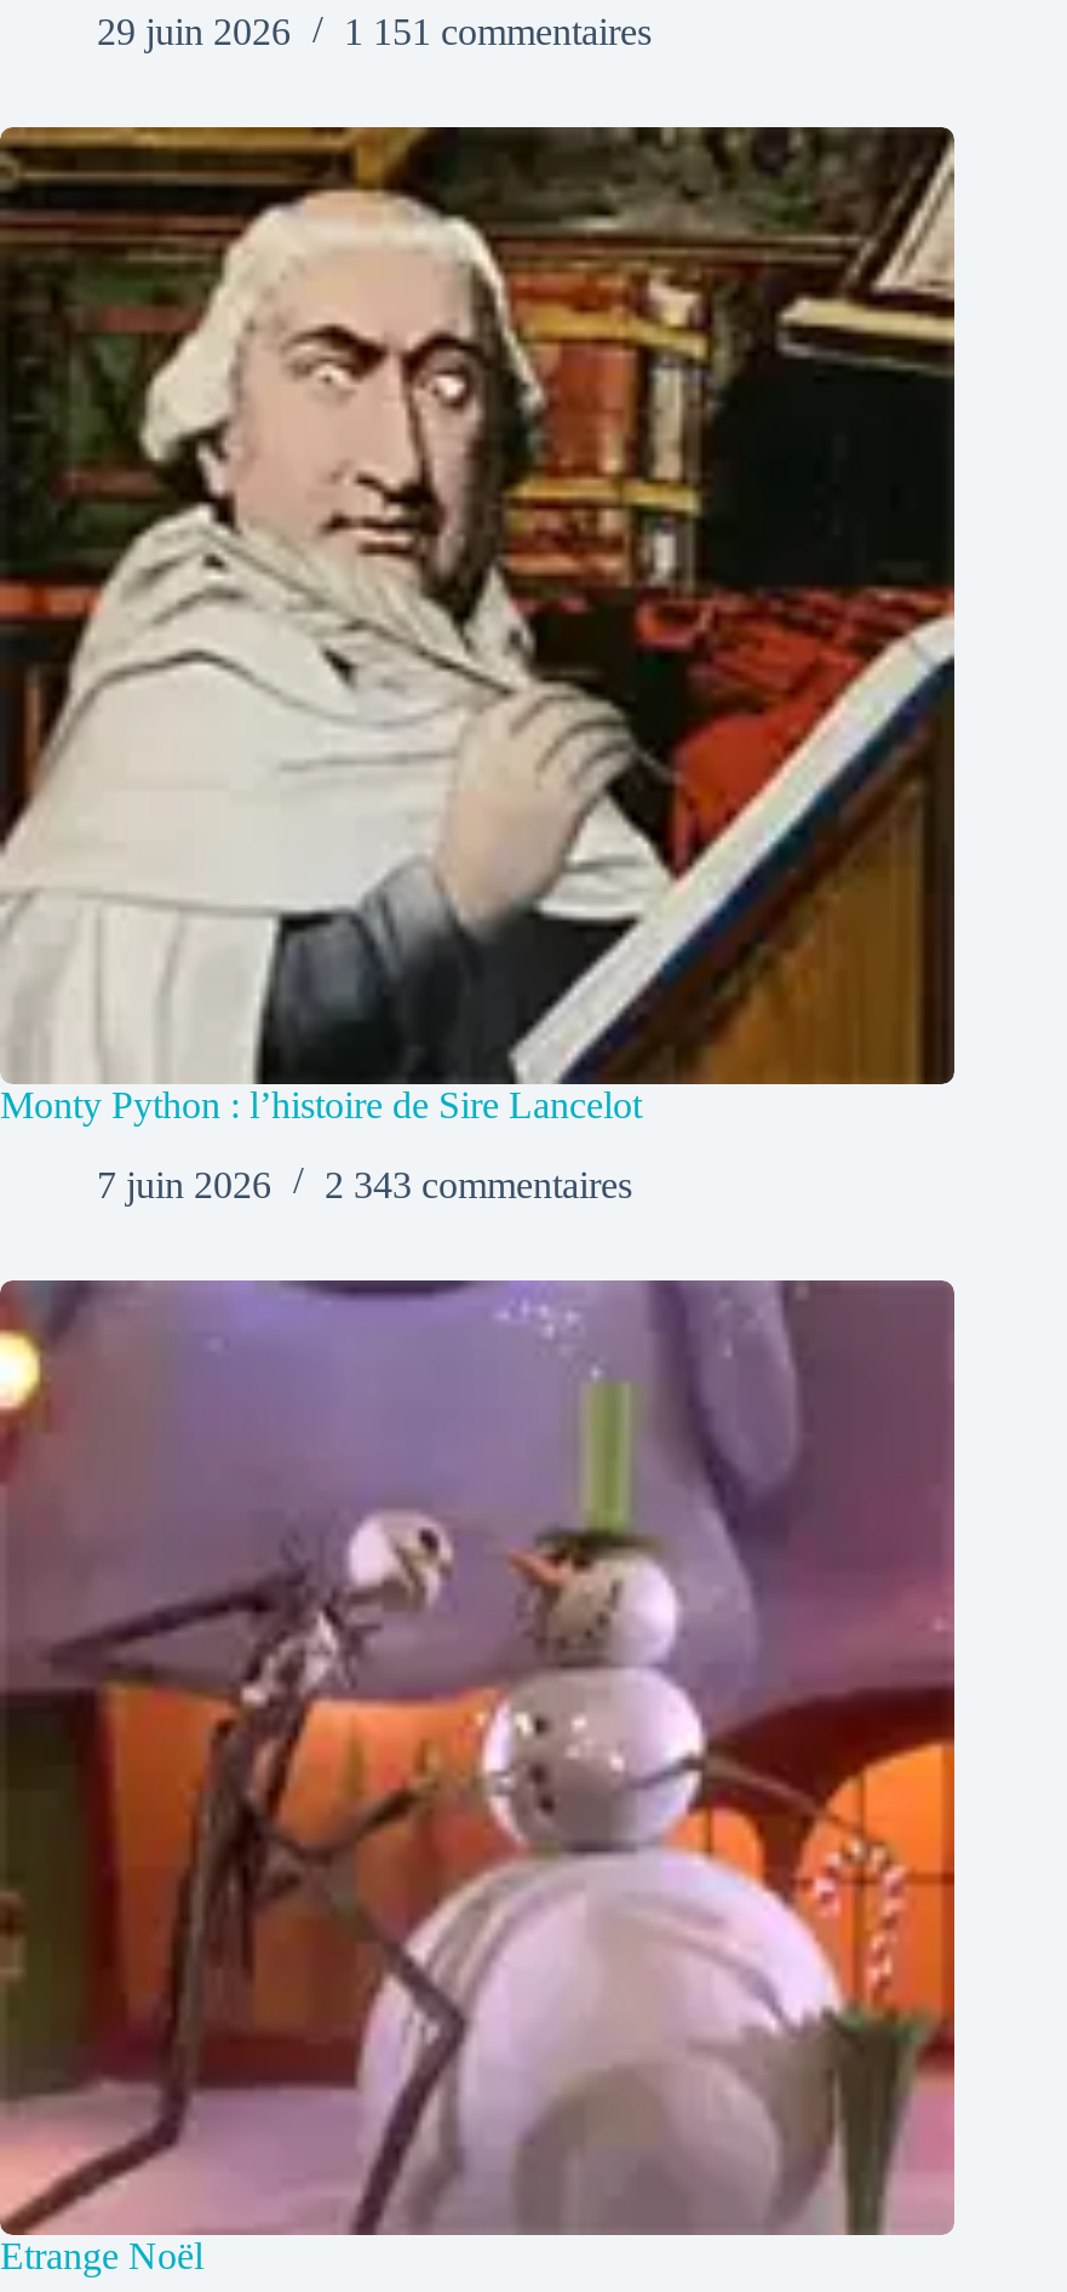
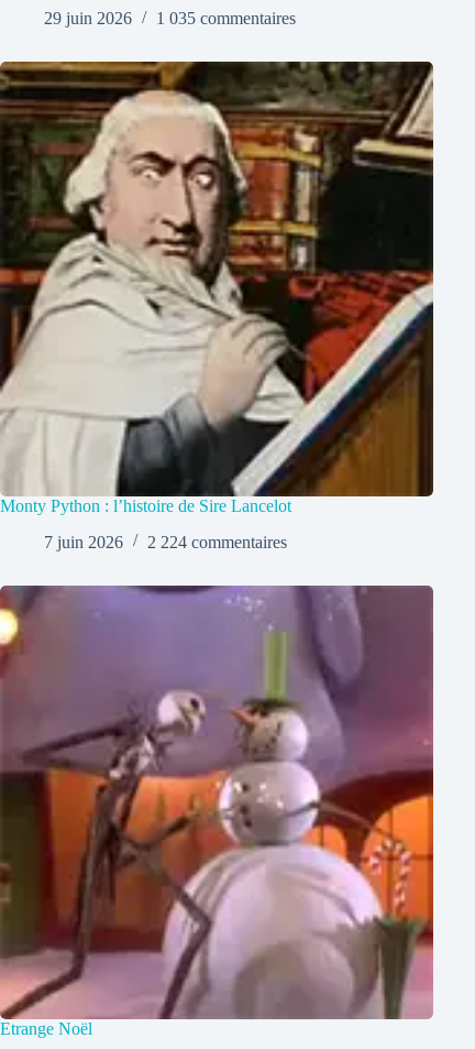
[344,12,652,53] 1 151 commentaires -> [156,9,296,28] 1 035 commentaires
[325,1163,632,1204] 2 343 commentaires -> [147,532,287,551] 2 224 commentaires

